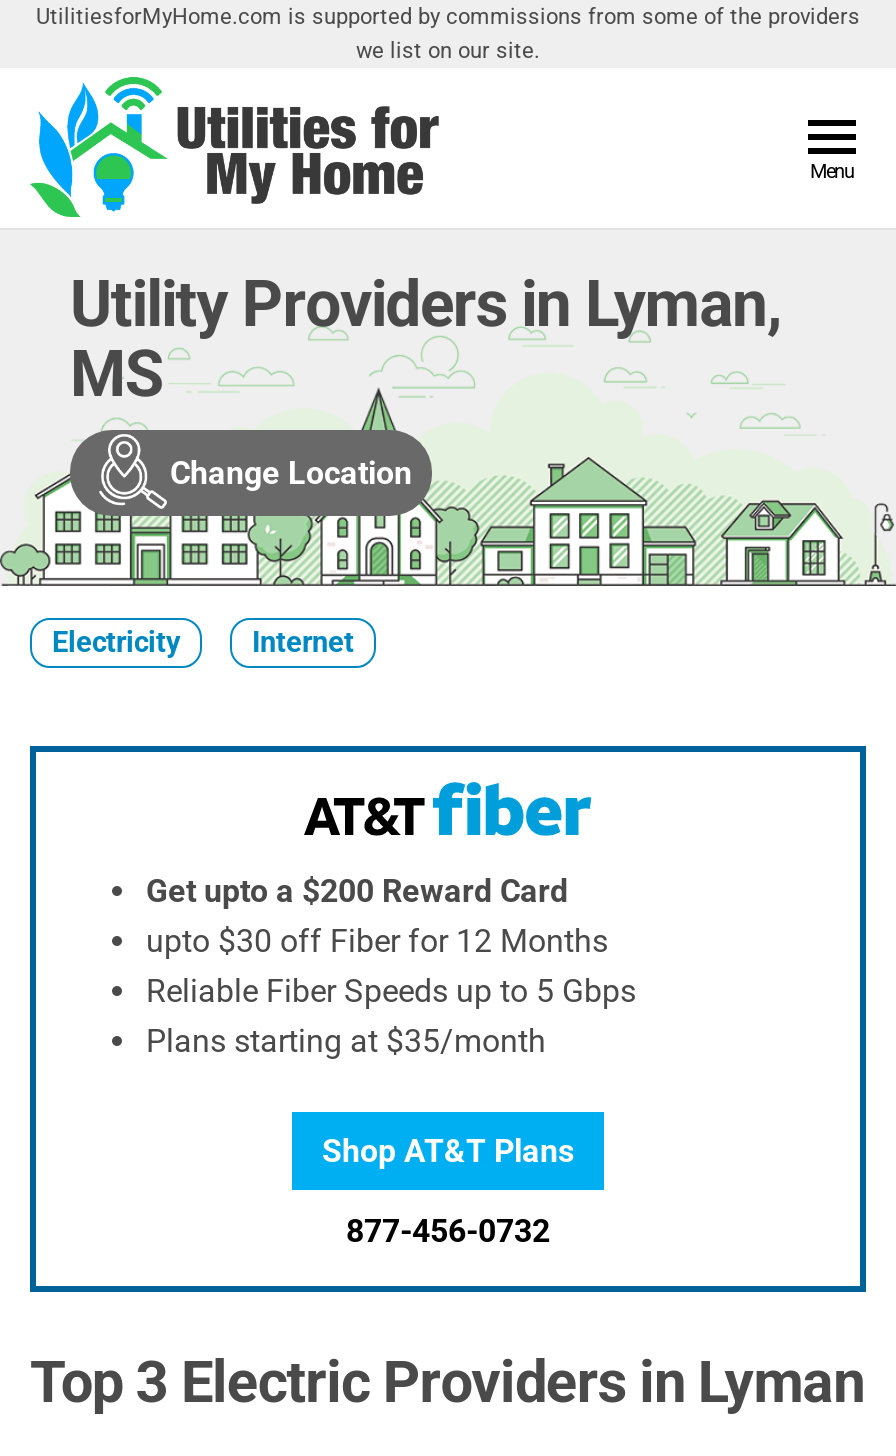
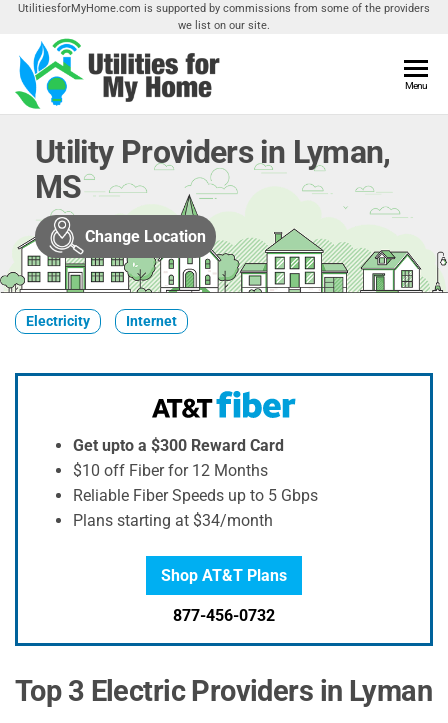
[146,872,608,960] Get upto a $200 Reward Card | upto $30 off Fiber for 12 Months -> [73,436,284,480] Get upto a $300 Reward Card | $10 off Fiber for 12 Months
[146,1022,546,1060] Plans starting at $35/month -> [73,511,273,530] Plans starting at $34/month

